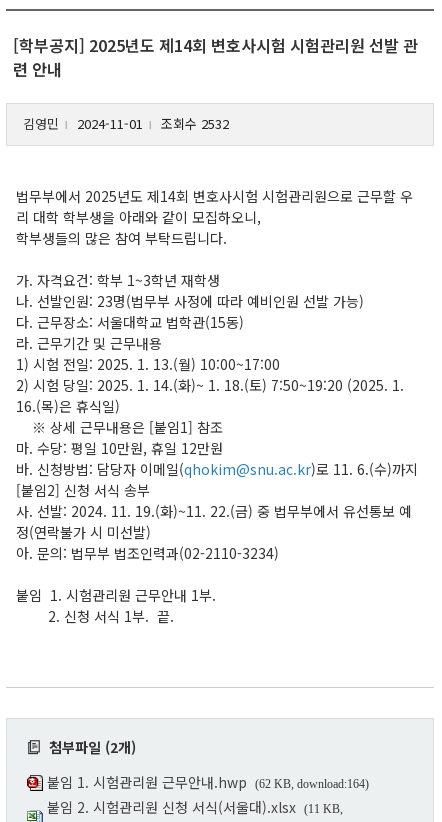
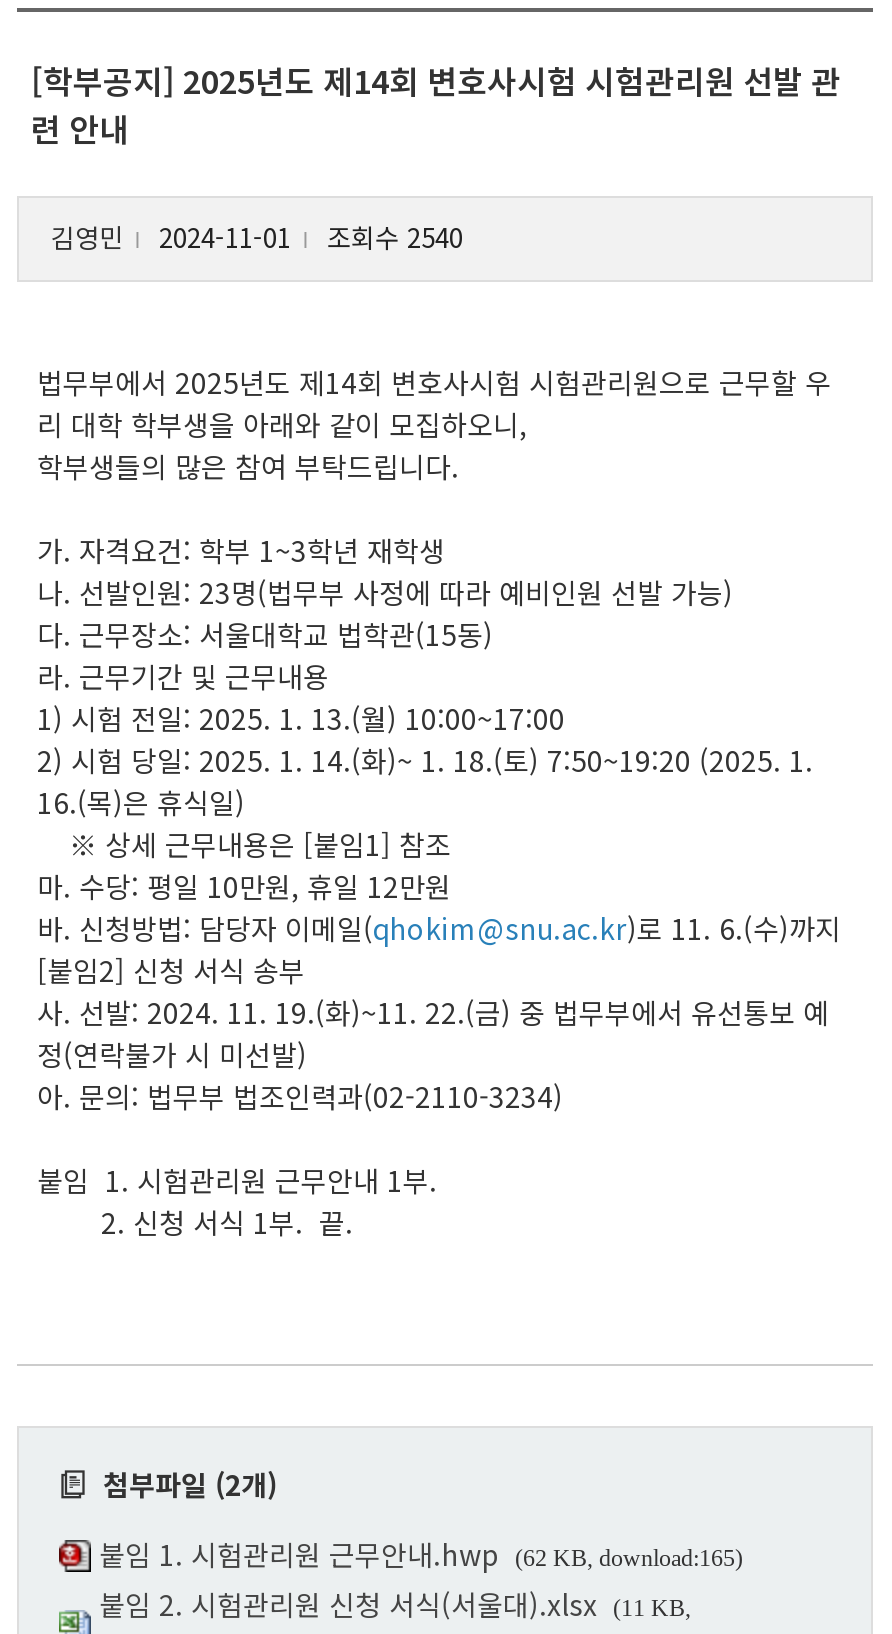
[23,114,229,133] 김영민 2024-11-01 조회수 2532 -> [51,218,463,256] 김영민 2024-11-01 조회수 2540
[47,772,369,792] 붙임 1. 시험관리원 근무안내.hwp (62 KB, download:164) -> [99,1534,743,1574] 붙임 1. 시험관리원 근무안내.hwp (62 KB, download:165)

